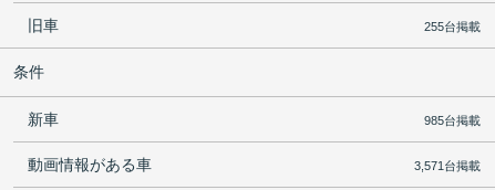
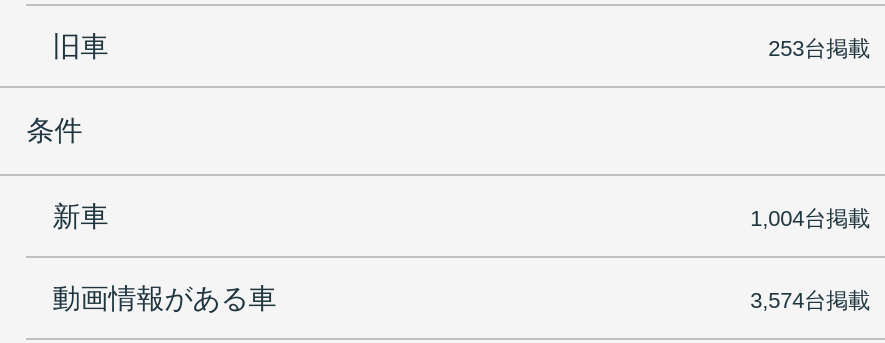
[424,20,481,33] 255台掲載 -> [768,36,870,60] 253台掲載
[424,114,481,127] 985台掲載 -> [750,206,870,230] 1,004台掲載
[414,159,481,173] 3,571台掲載 -> [750,288,870,312] 3,574台掲載

